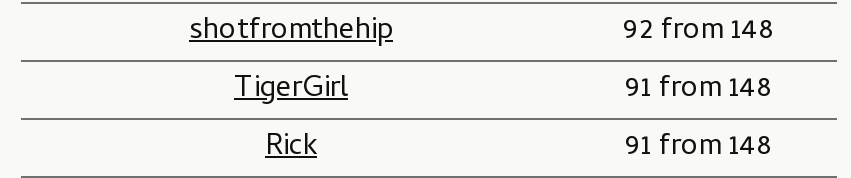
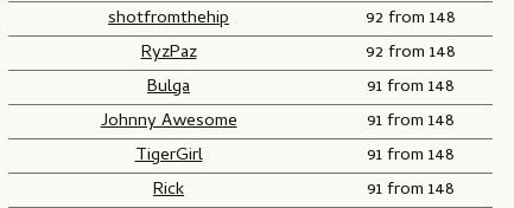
none -> [100,38,456,135] RyzPaz | 92 from 148 | Bulga | 91 from 148 | Johnny Awesome | 91 from 148

